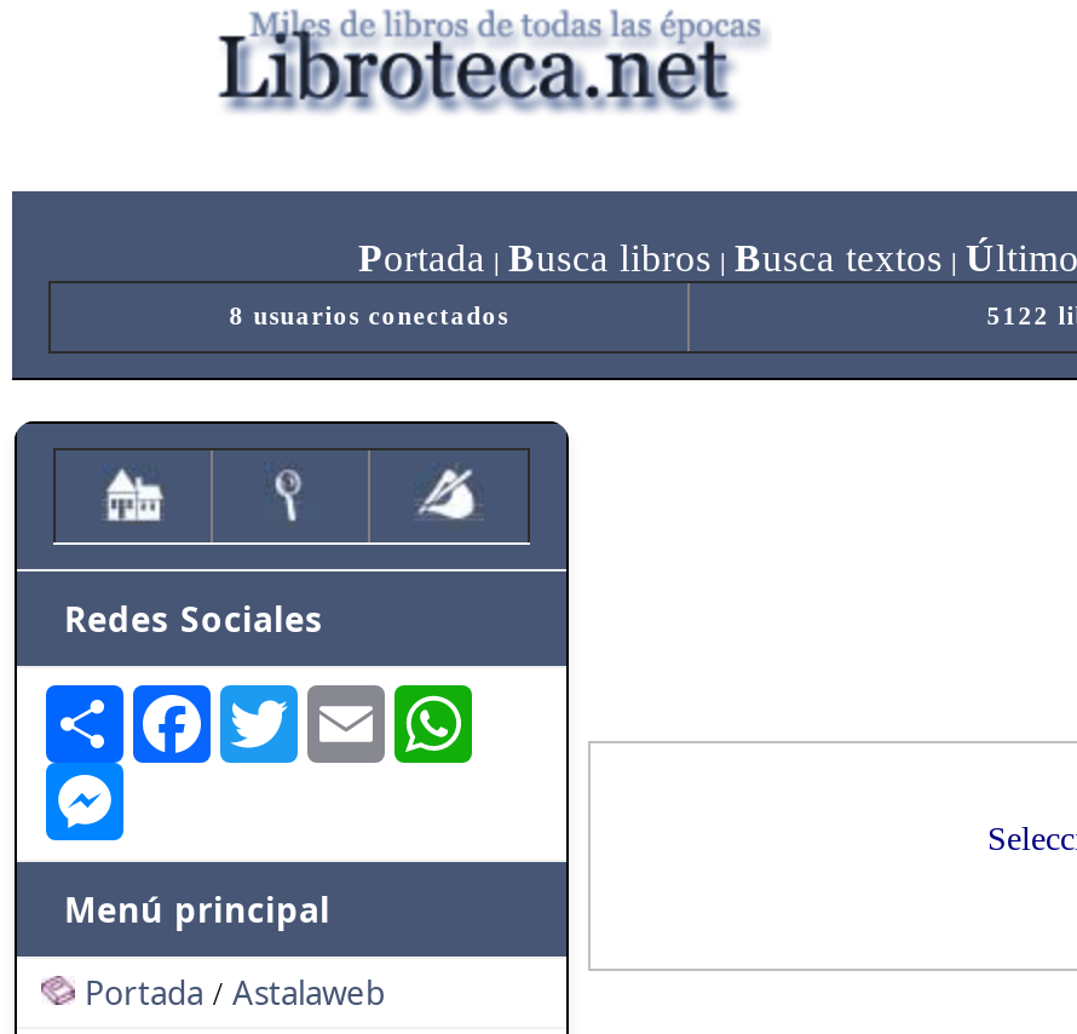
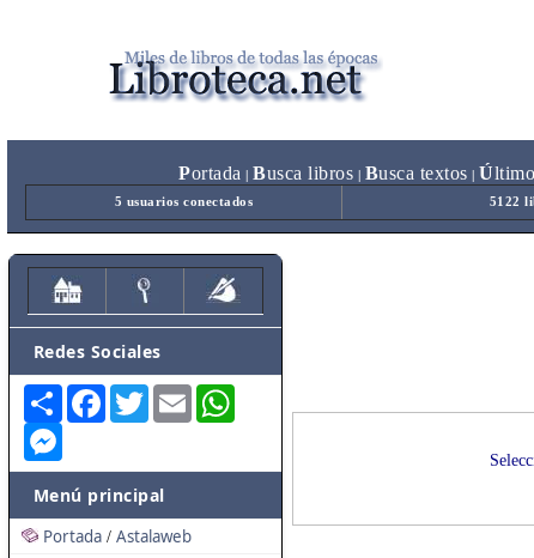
[229,303,509,329] 8 usuarios conectados -> [115,195,253,208] 5 usuarios conectados

